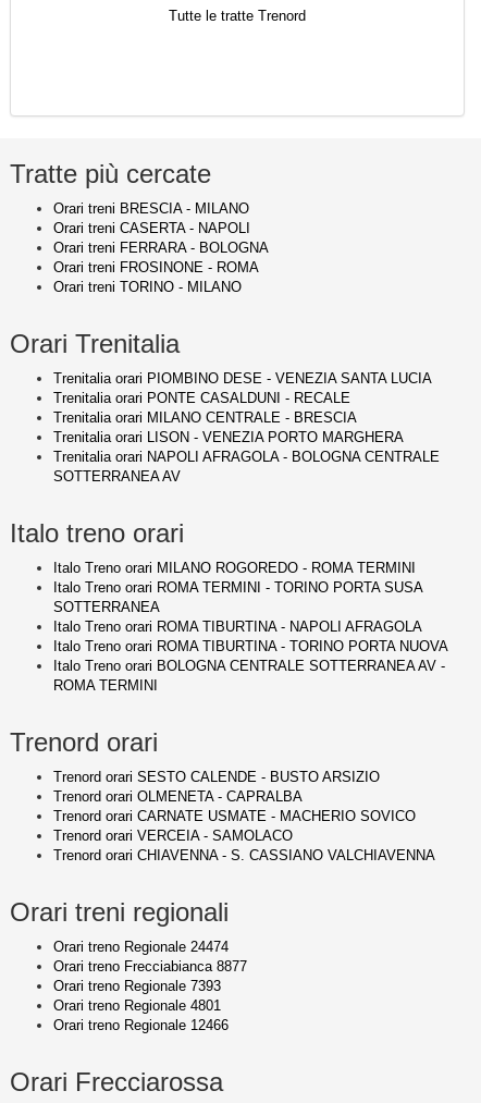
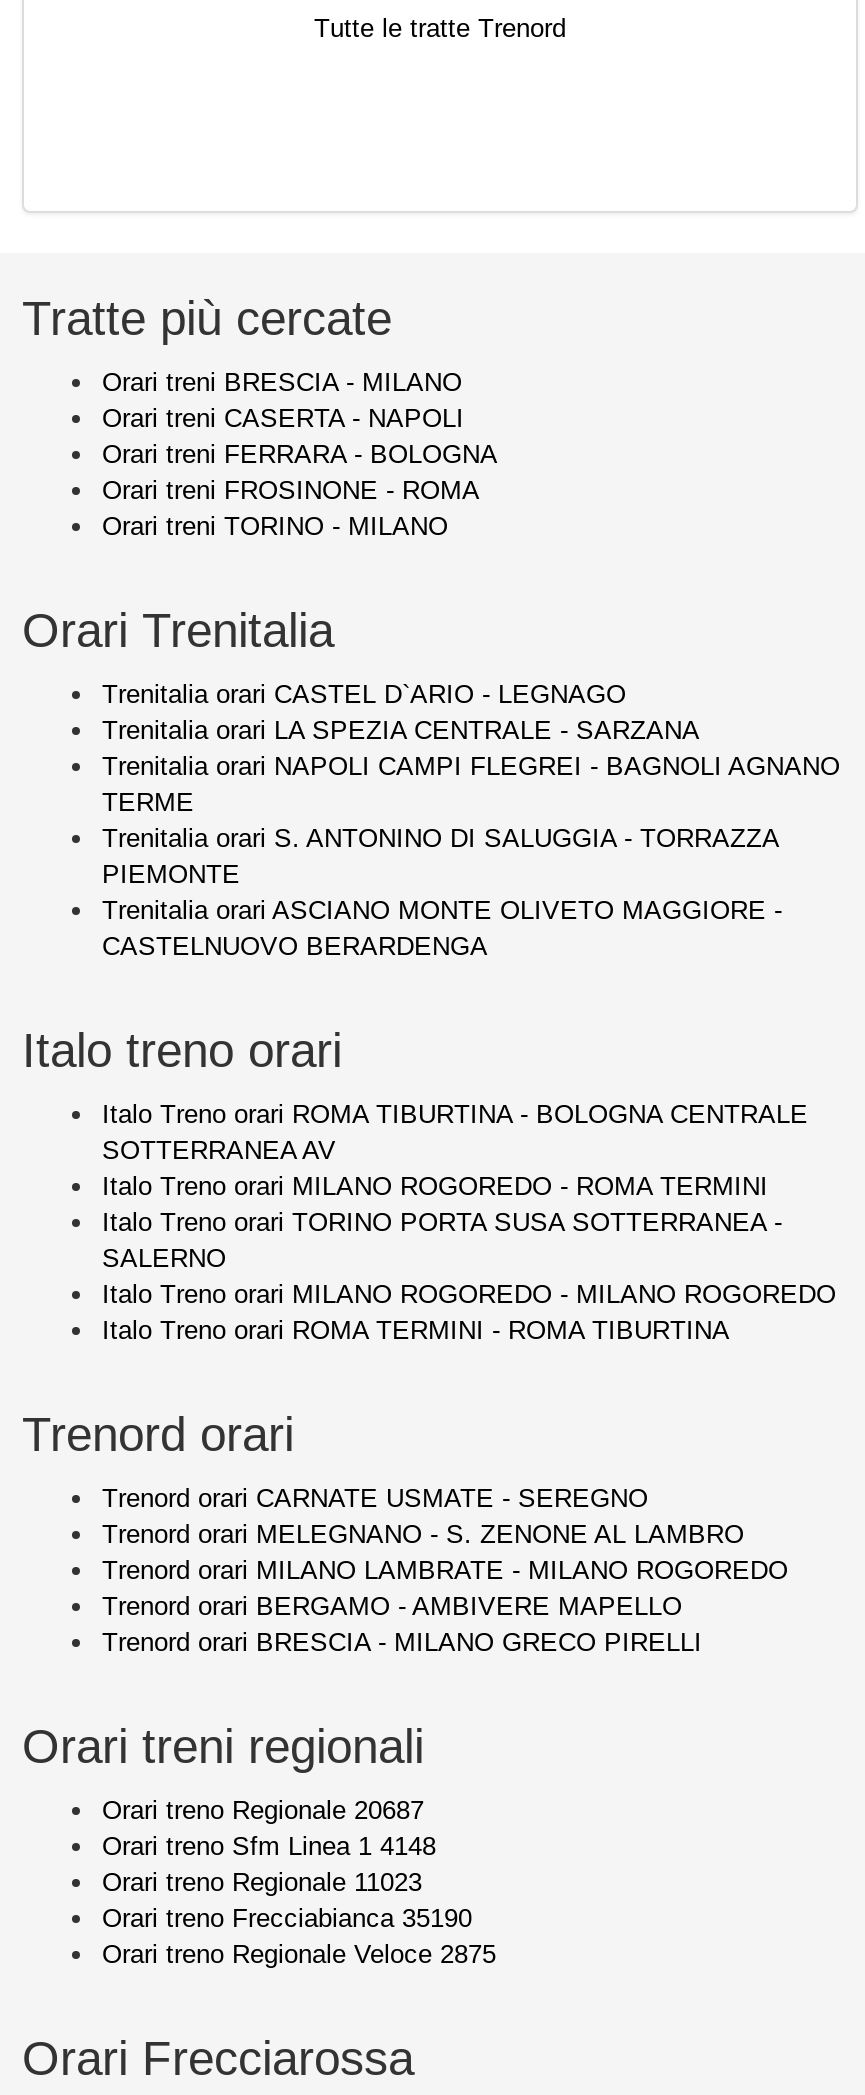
[53,370,440,464] Trenitalia orari PIOMBINO DESE - VENEZIA SANTA LUCIA | Trenitalia orari PONTE CASALDUNI - RECALE | Trenitalia orari MILANO CENTRALE - BRESCIA | Trenitalia orari LISON - VENEZIA PORTO MARGHERA | Trenitalia orari NAPOLI AFRAGOLA - BOLOGNA CENTRALE -> [102,678,840,1128] Trenitalia orari CASTEL D`ARIO - LEGNAGO | Trenitalia orari LA SPEZIA CENTRALE - SARZANA | Trenitalia orari NAPOLI CAMPI FLEGREI - BAGNOLI AGNANO | TERME | Trenitalia orari S. ANTONINO DI SALUGGIA - TORRAZZA | PIEMONTE | Trenitalia orari ASCIANO MONTE OLIVETO MAGGIORE - | CASTELNUOVO BERARDENGA | Italo Treno orari ROMA TIBURTINA - BOLOGNA CENTRALE
moved [53,468,181,484] -> [102,1134,336,1164]: SOTTERRANEA AV
moved [10,518,184,547] -> [22,1022,342,1076]: Italo treno orari
moved [53,559,416,575] -> [102,1170,768,1200]: Italo Treno orari MILANO ROGOREDO - ROMA TERMINI
[53,579,448,693] Italo Treno orari ROMA TERMINI - TORINO PORTA SUSA | SOTTERRANEA | Italo Treno orari ROMA TIBURTINA - NAPOLI AFRAGOLA | Italo Treno orari ROMA TIBURTINA - TORINO PORTA NUOVA | Italo Treno orari BOLOGNA CENTRALE SOTTERRANEA AV - | ROMA TERMINI -> [102,1206,836,1344] Italo Treno orari TORINO PORTA SUSA SOTTERRANEA - | SALERNO | Italo Treno orari MILANO ROGOREDO - MILANO ROGOREDO | Italo Treno orari ROMA TERMINI - ROMA TIBURTINA
[53,768,435,863] Trenord orari SESTO CALENDE - BUSTO ARSIZIO | Trenord orari OLMENETA - CAPRALBA | Trenord orari CARNATE USMATE - MACHERIO SOVICO | Trenord orari VERCEIA - SAMOLACO | Trenord orari CHIAVENNA - S. CASSIANO VALCHIAVENNA -> [102,1482,788,1656] Trenord orari CARNATE USMATE - SEREGNO | Trenord orari MELEGNANO - S. ZENONE AL LAMBRO | Trenord orari MILANO LAMBRATE - MILANO ROGOREDO | Trenord orari BERGAMO - AMBIVERE MAPELLO | Trenord orari BRESCIA - MILANO GRECO PIRELLI
[53,938,247,1033] Orari treno Regionale 24474 | Orari treno Frecciabianca 8877 | Orari treno Regionale 7393 | Orari treno Regionale 4801 | Orari treno Regionale 12466 -> [102,1794,496,1968] Orari treno Regionale 20687 | Orari treno Sfm Linea 1 4148 | Orari treno Regionale 11023 | Orari treno Frecciabianca 35190 | Orari treno Regionale Veloce 2875

